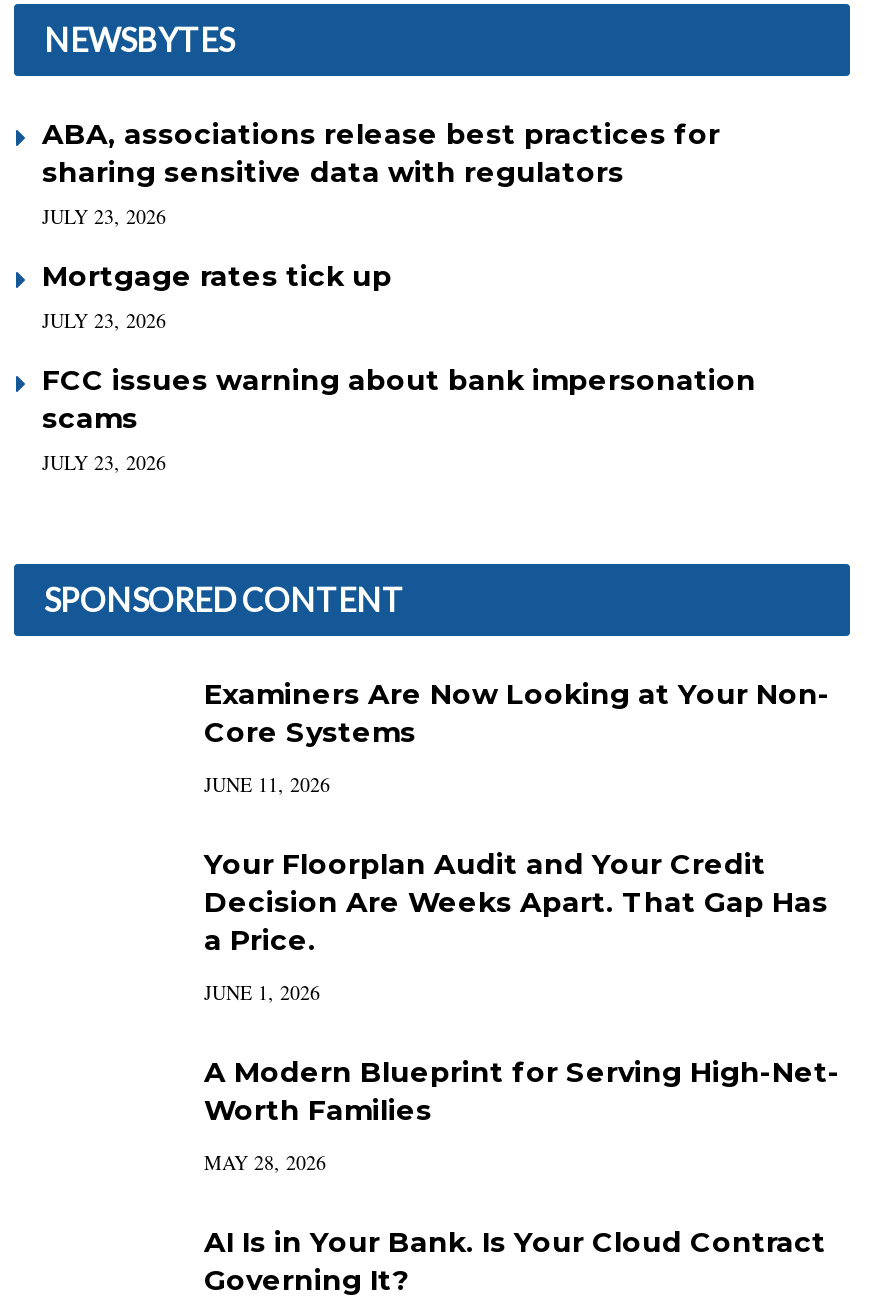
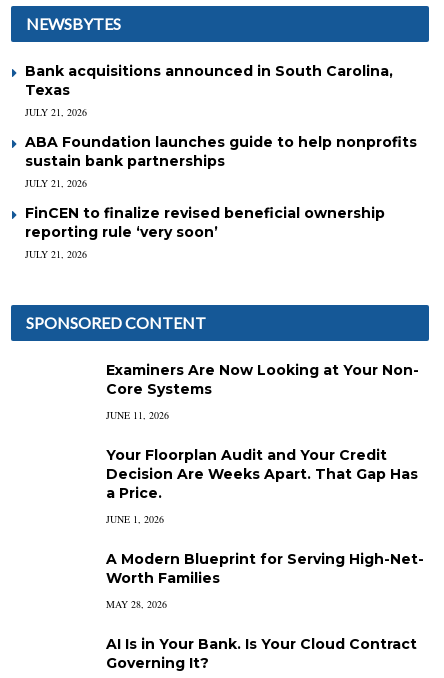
[42,116,720,230] ABA, associations release best practices for | sharing sensitive data with regulators | JULY 23, 2026 -> [25,62,393,119] Bank acquisitions announced in South Carolina, | Texas | JULY 21, 2026
[42,258,392,334] Mortgage rates tick up | JULY 23, 2026 -> [25,133,417,190] ABA Foundation launches guide to help nonprofits | sustain bank partnerships | JULY 21, 2026
[42,362,756,476] FCC issues warning about bank impersonation | scams | JULY 23, 2026 -> [25,204,385,261] FinCEN to finalize revised beneficial ownership | reporting rule ‘very soon’ | JULY 21, 2026

